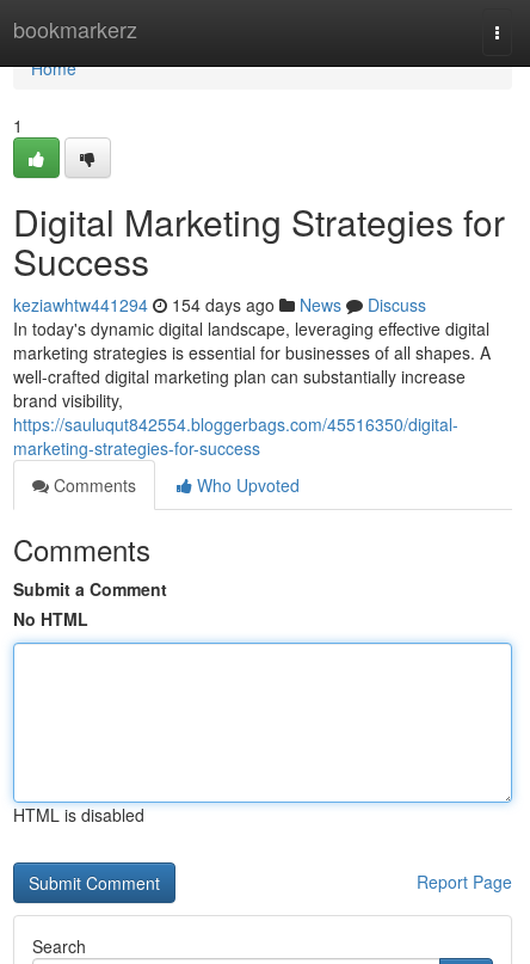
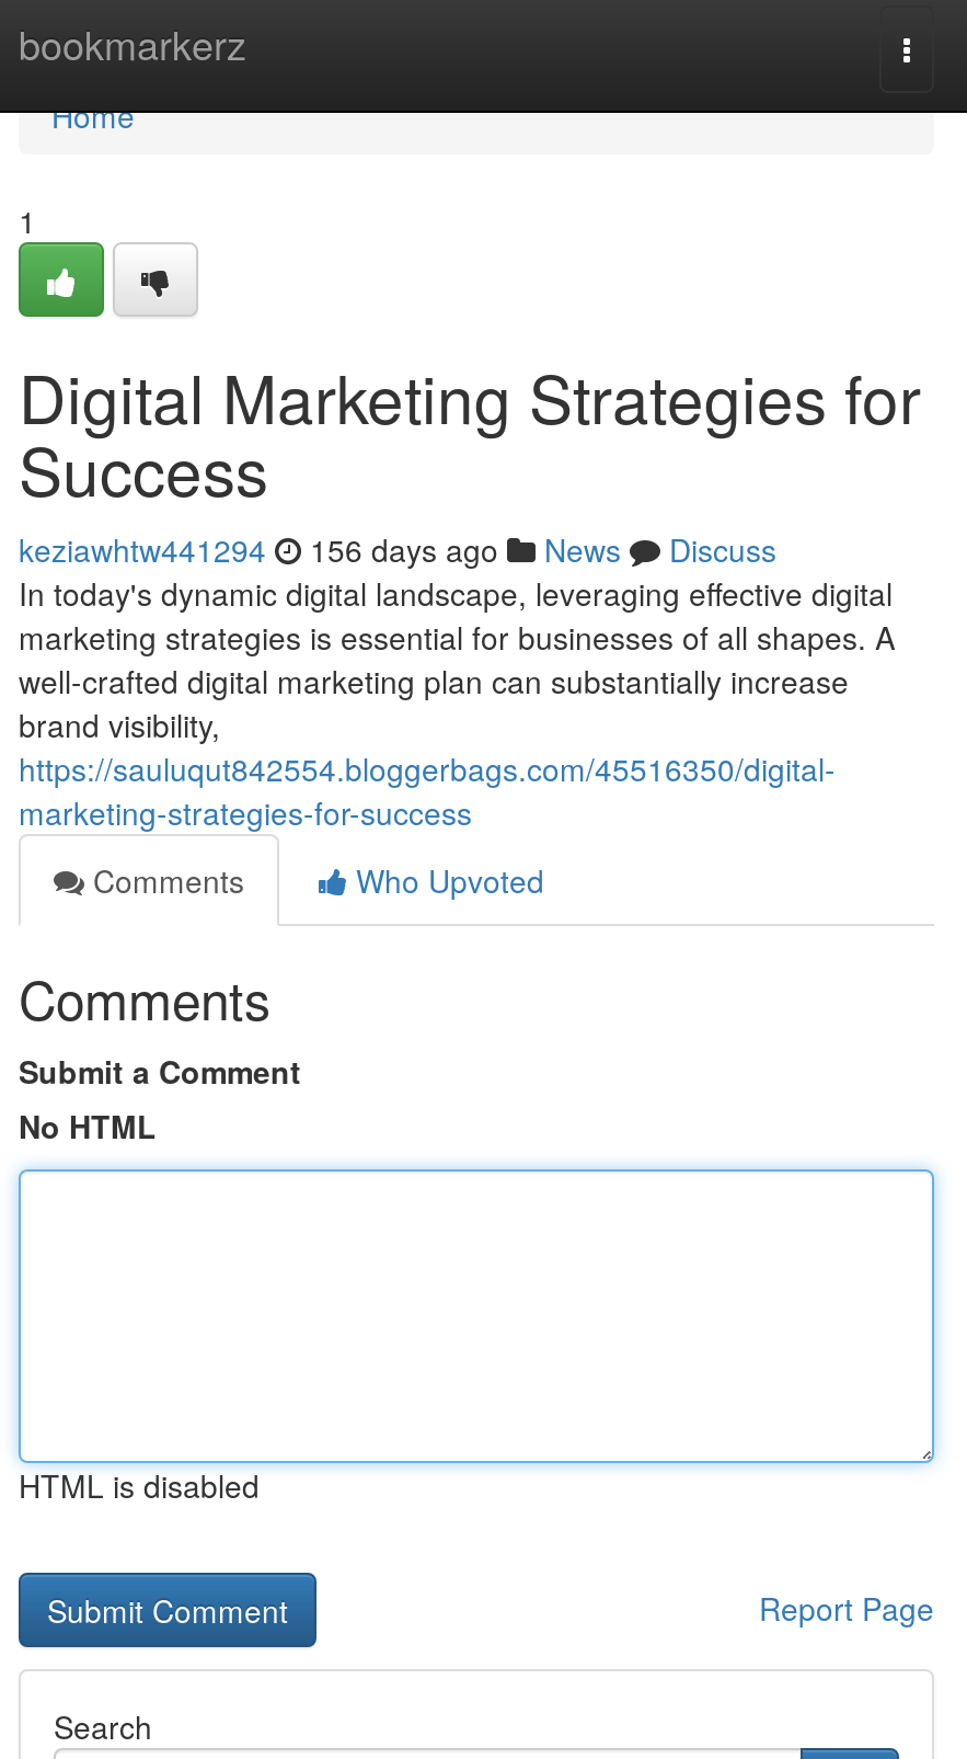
[13,293,426,317] keziawhtw441294 154 days ago News Discuss -> [19,527,776,571] keziawhtw441294 156 days ago News Discuss

